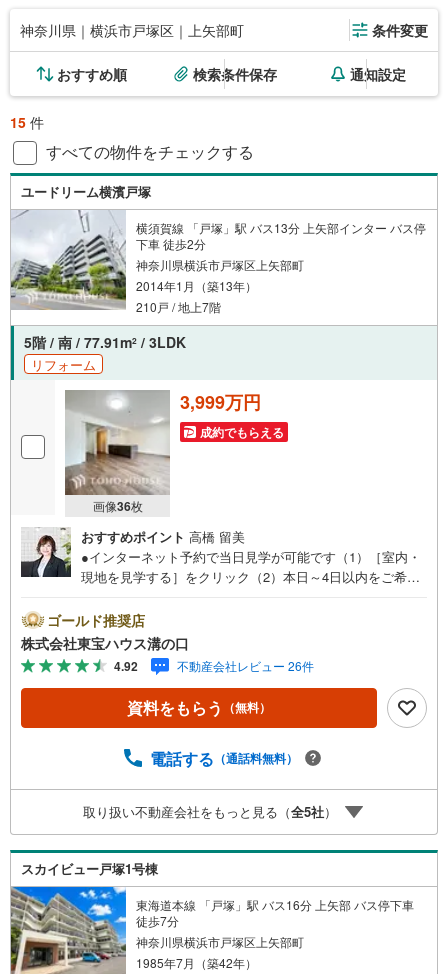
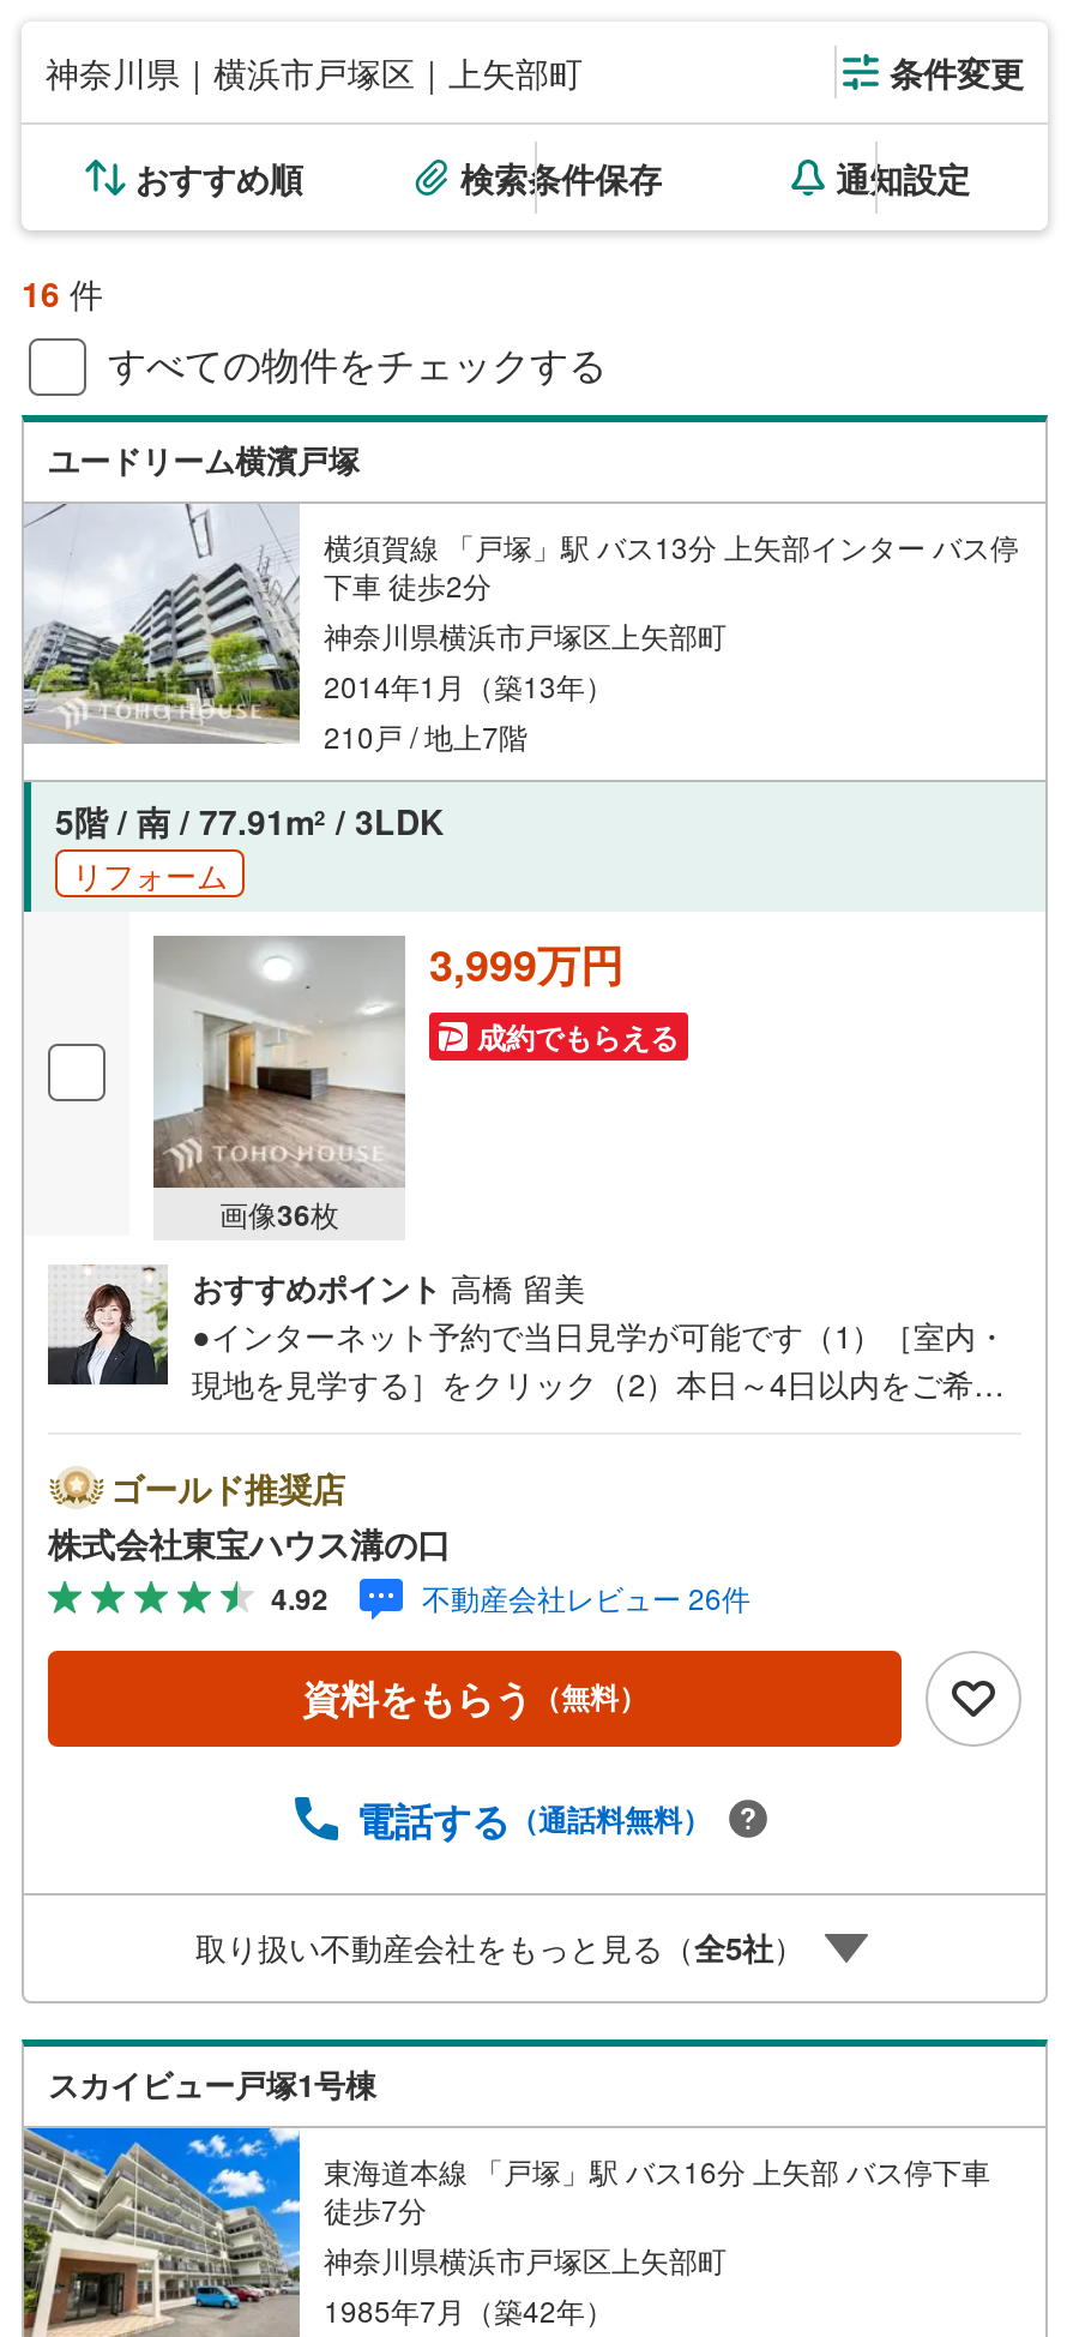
[10,112,44,132] 15件 -> [22,268,103,316] 16件

